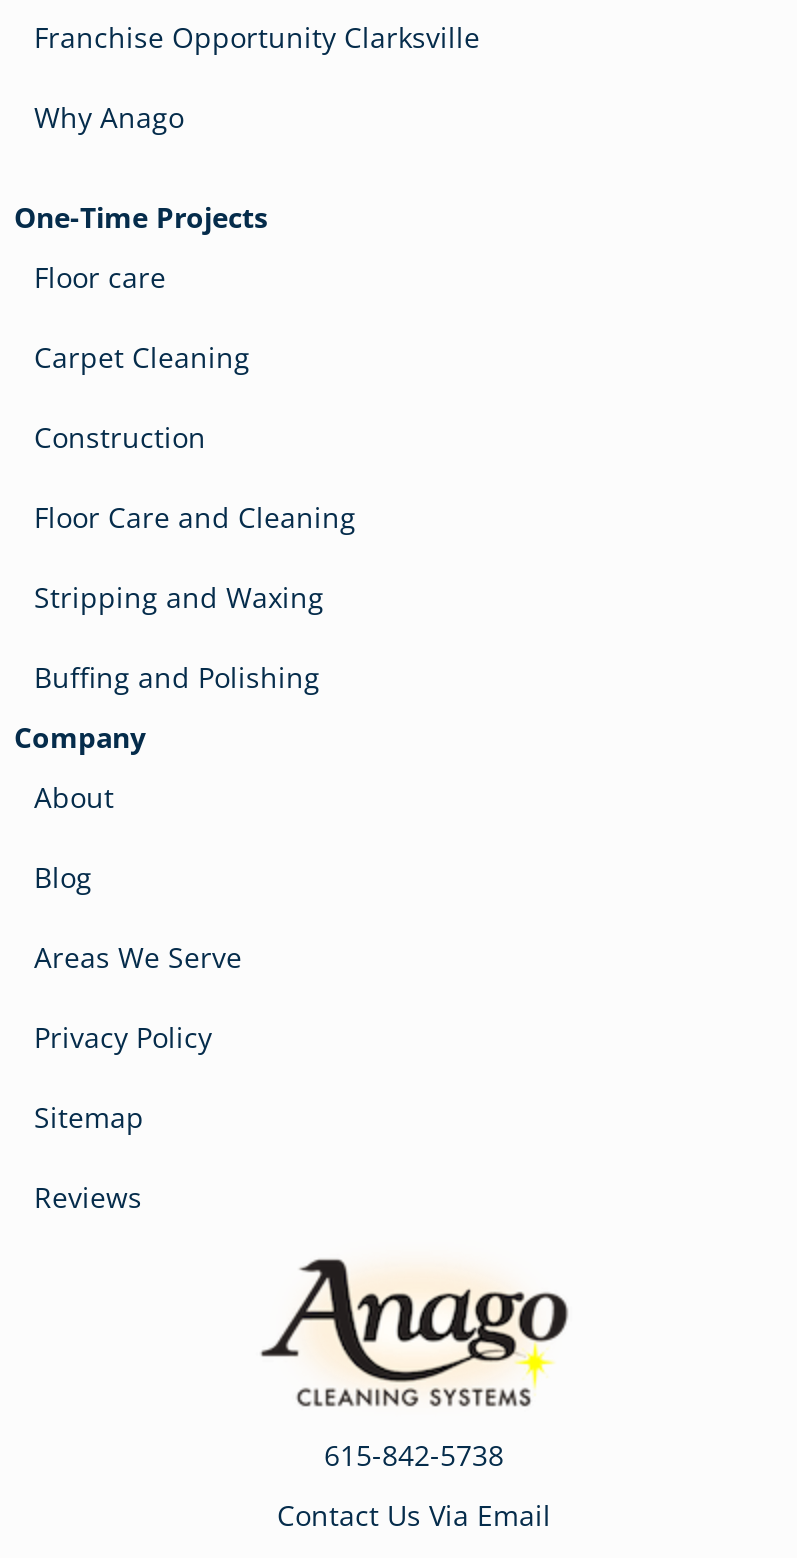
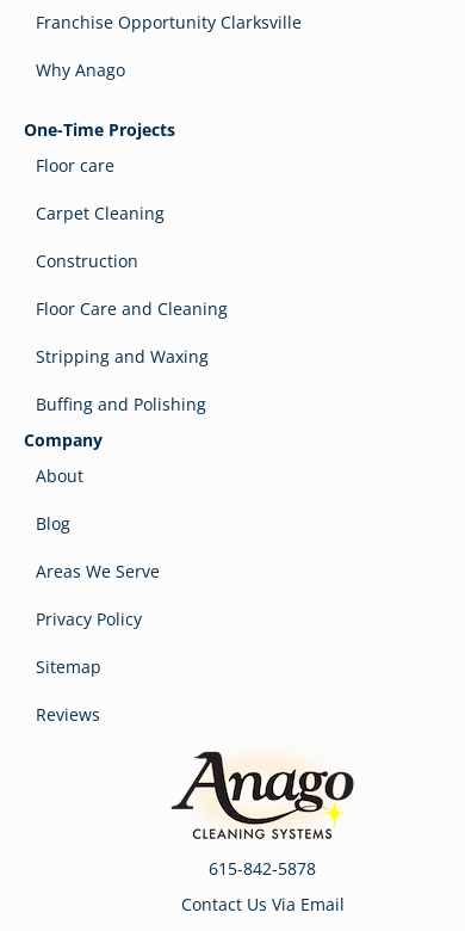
[324,1436,504,1474] 615-842-5738 -> [209,857,316,880] 615-842-5878

